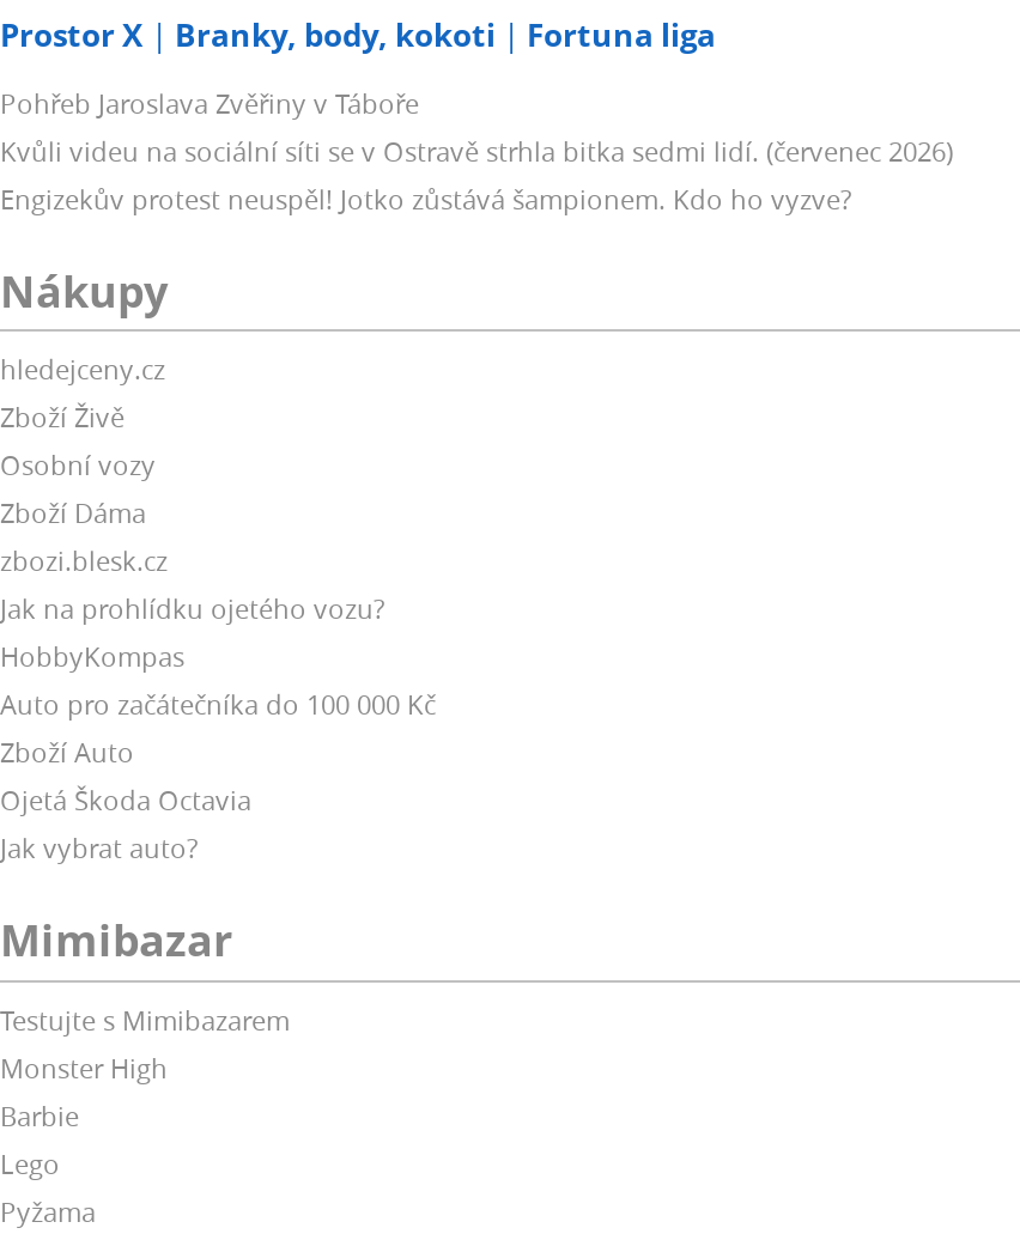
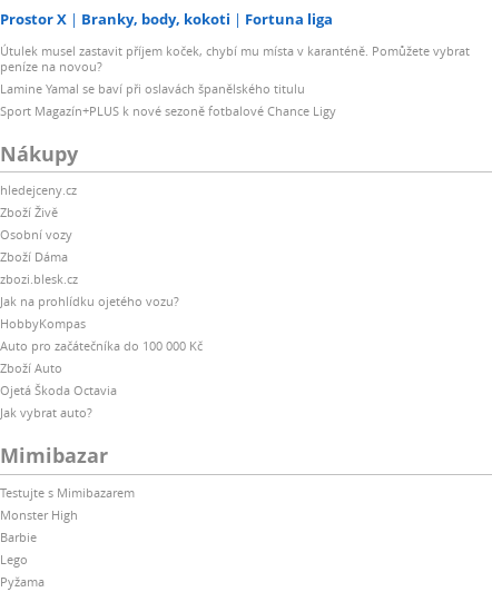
[0,85,953,216] Pohřeb Jaroslava Zvěřiny v Táboře | Kvůli videu na sociální síti se v Ostravě strhla bitka sedmi lidí. (červenec 2026) | Engizekův protest neuspěl! Jotko zůstává šampionem. Kdo ho vyzve? -> [0,42,470,119] Útulek musel zastavit příjem koček, chybí mu místa v karanténě. Pomůžete vybrat | peníze na novou? | Lamine Yamal se baví při oslavách španělského titulu | Sport Magazín+PLUS k nové sezoně fotbalové Chance Ligy

